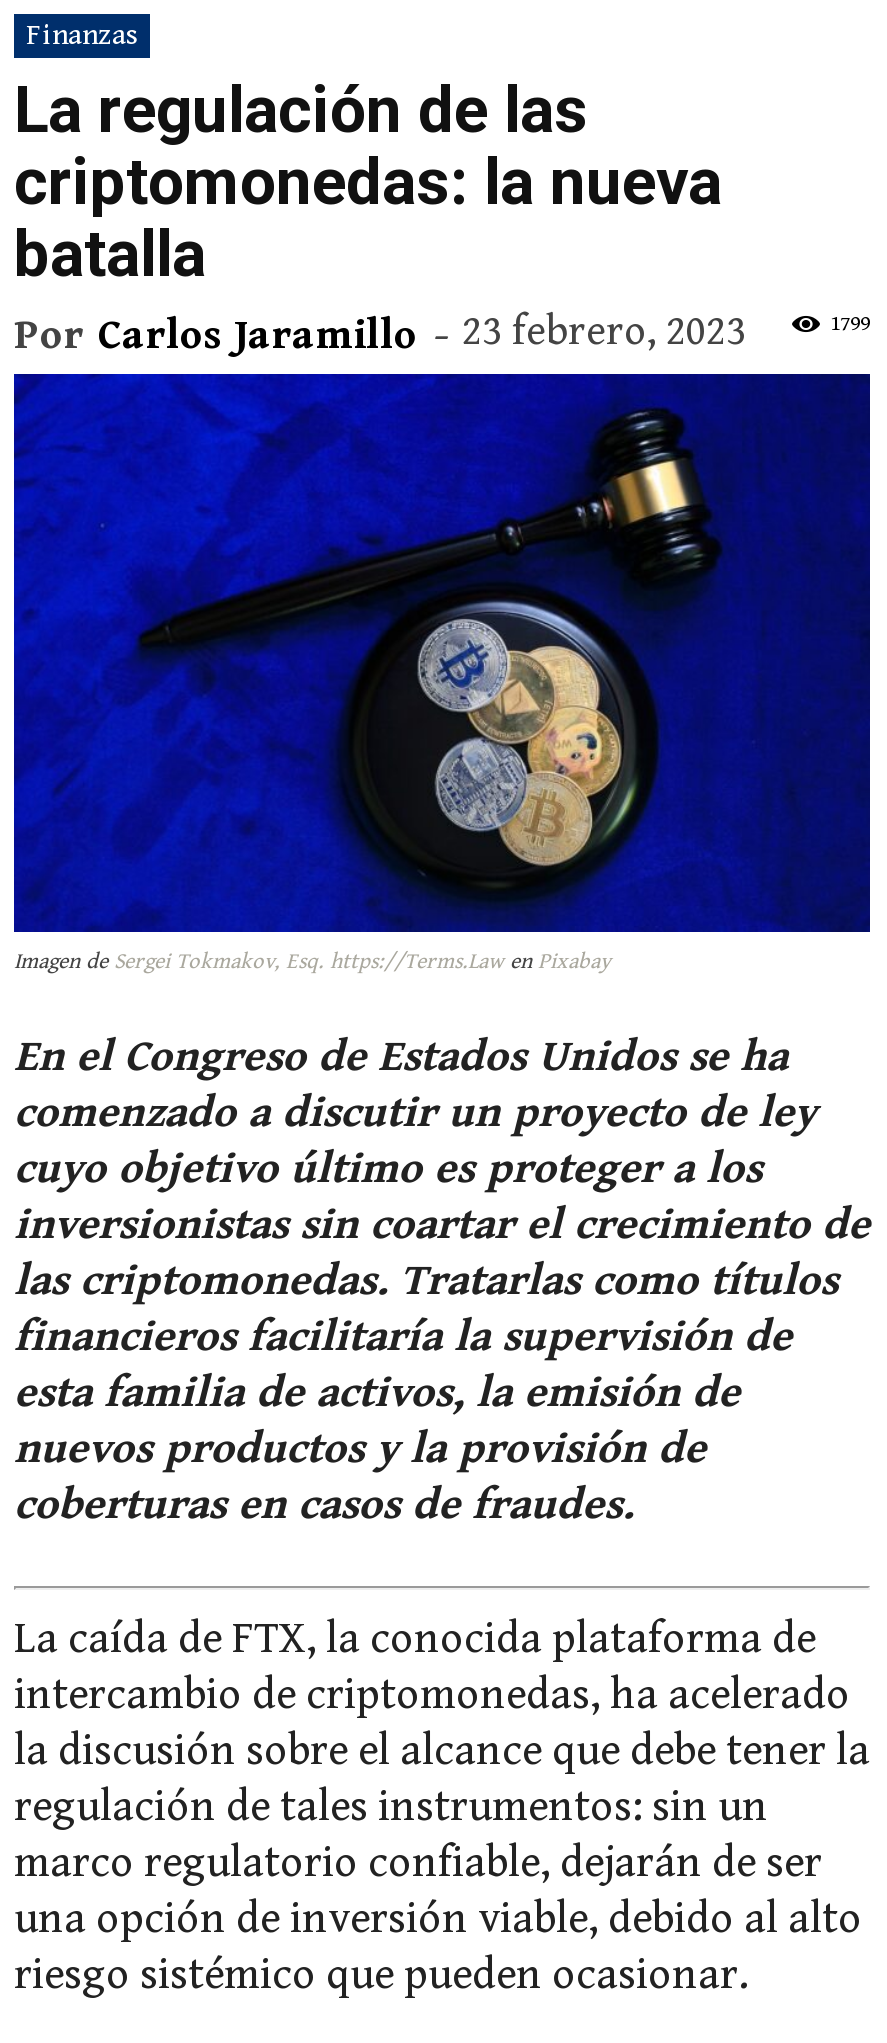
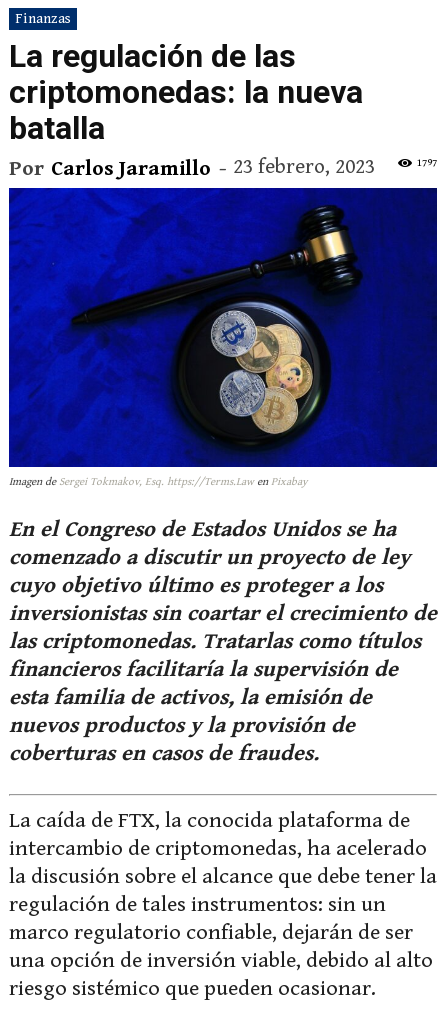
[830,310,870,336] 1799 -> [417,156,437,169] 1797

